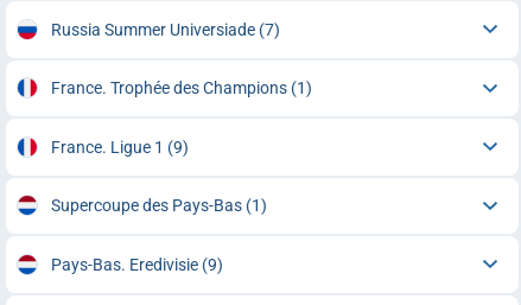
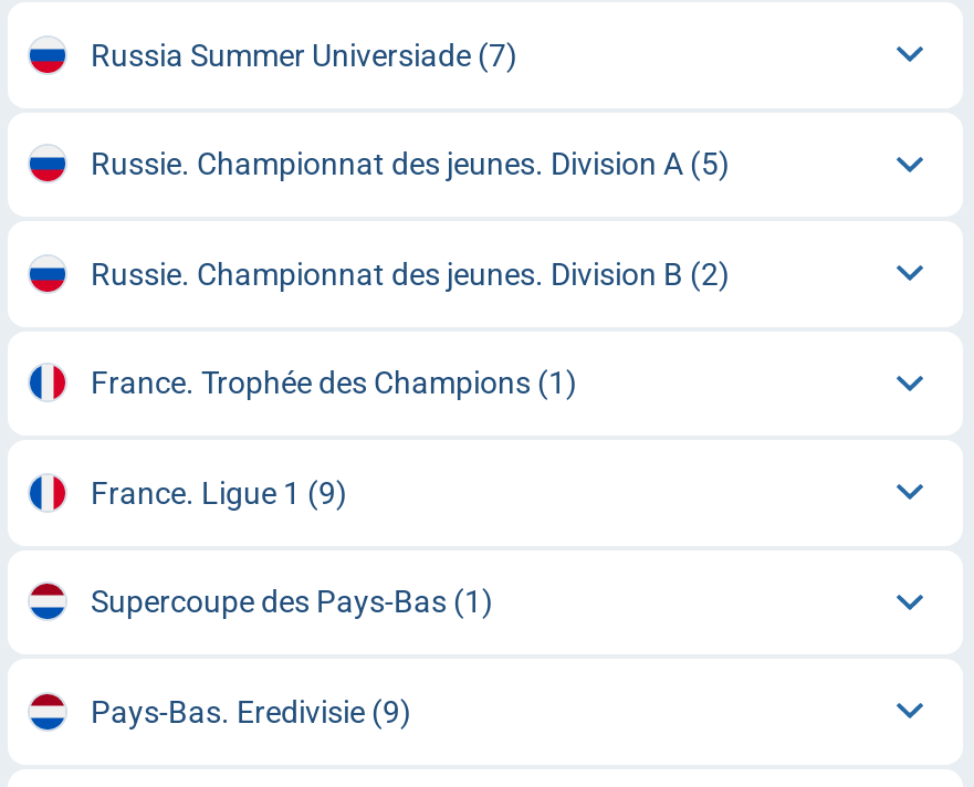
none -> [91,146,730,291] Russie. Championnat des jeunes. Division A (5) | Russie. Championnat des jeunes. Division B (2)

